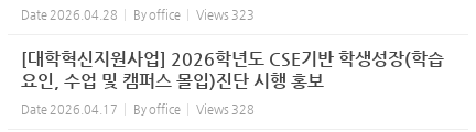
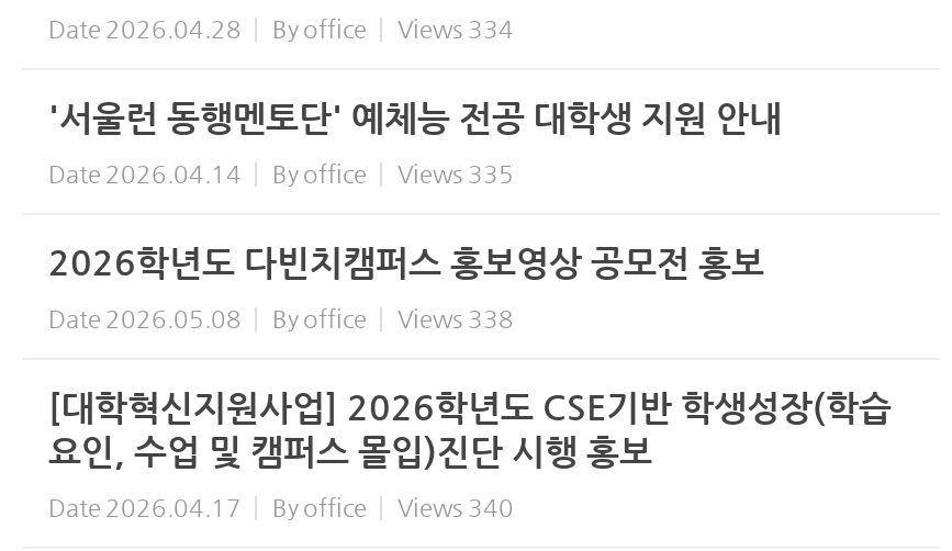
[196,8,255,22] Views 323 -> [48,15,782,334] Views 334 | '서울런 동행멘토단' 예체능 전공 대학생 지원 안내 | Date 2026.04.14 | By office | Views 335 | 2026학년도 다빈치캠퍼스 홍보영상 공모전 홍보 | Date 2026.05.08 | By office | Views 338
[21,102,255,117] Date 2026.04.17 By office Views 328 -> [48,494,514,522] Date 2026.04.17 By office Views 340

